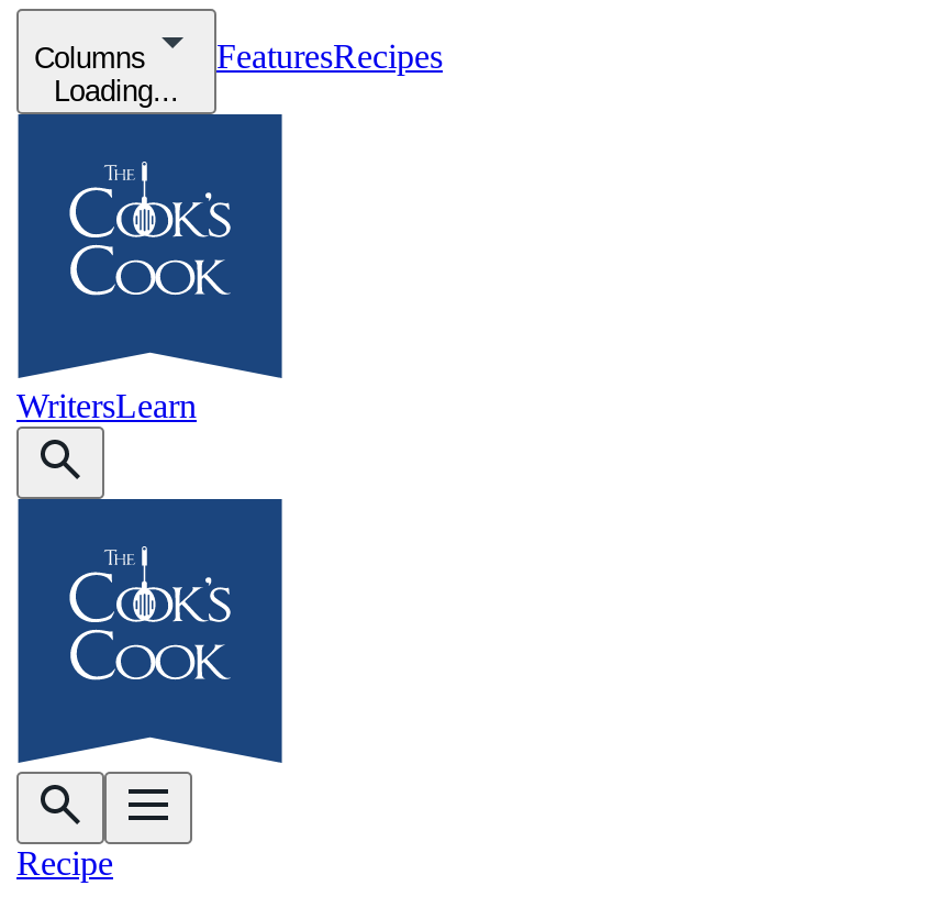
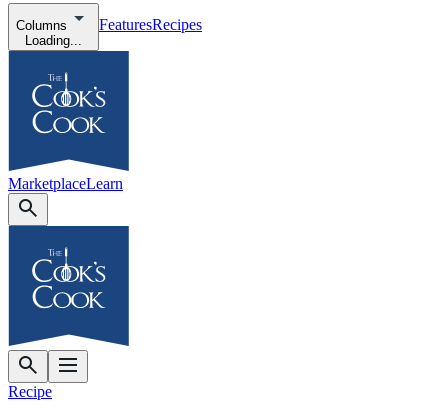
[16,387,197,424] WritersLearn -> [8,175,123,192] MarketplaceLearn

